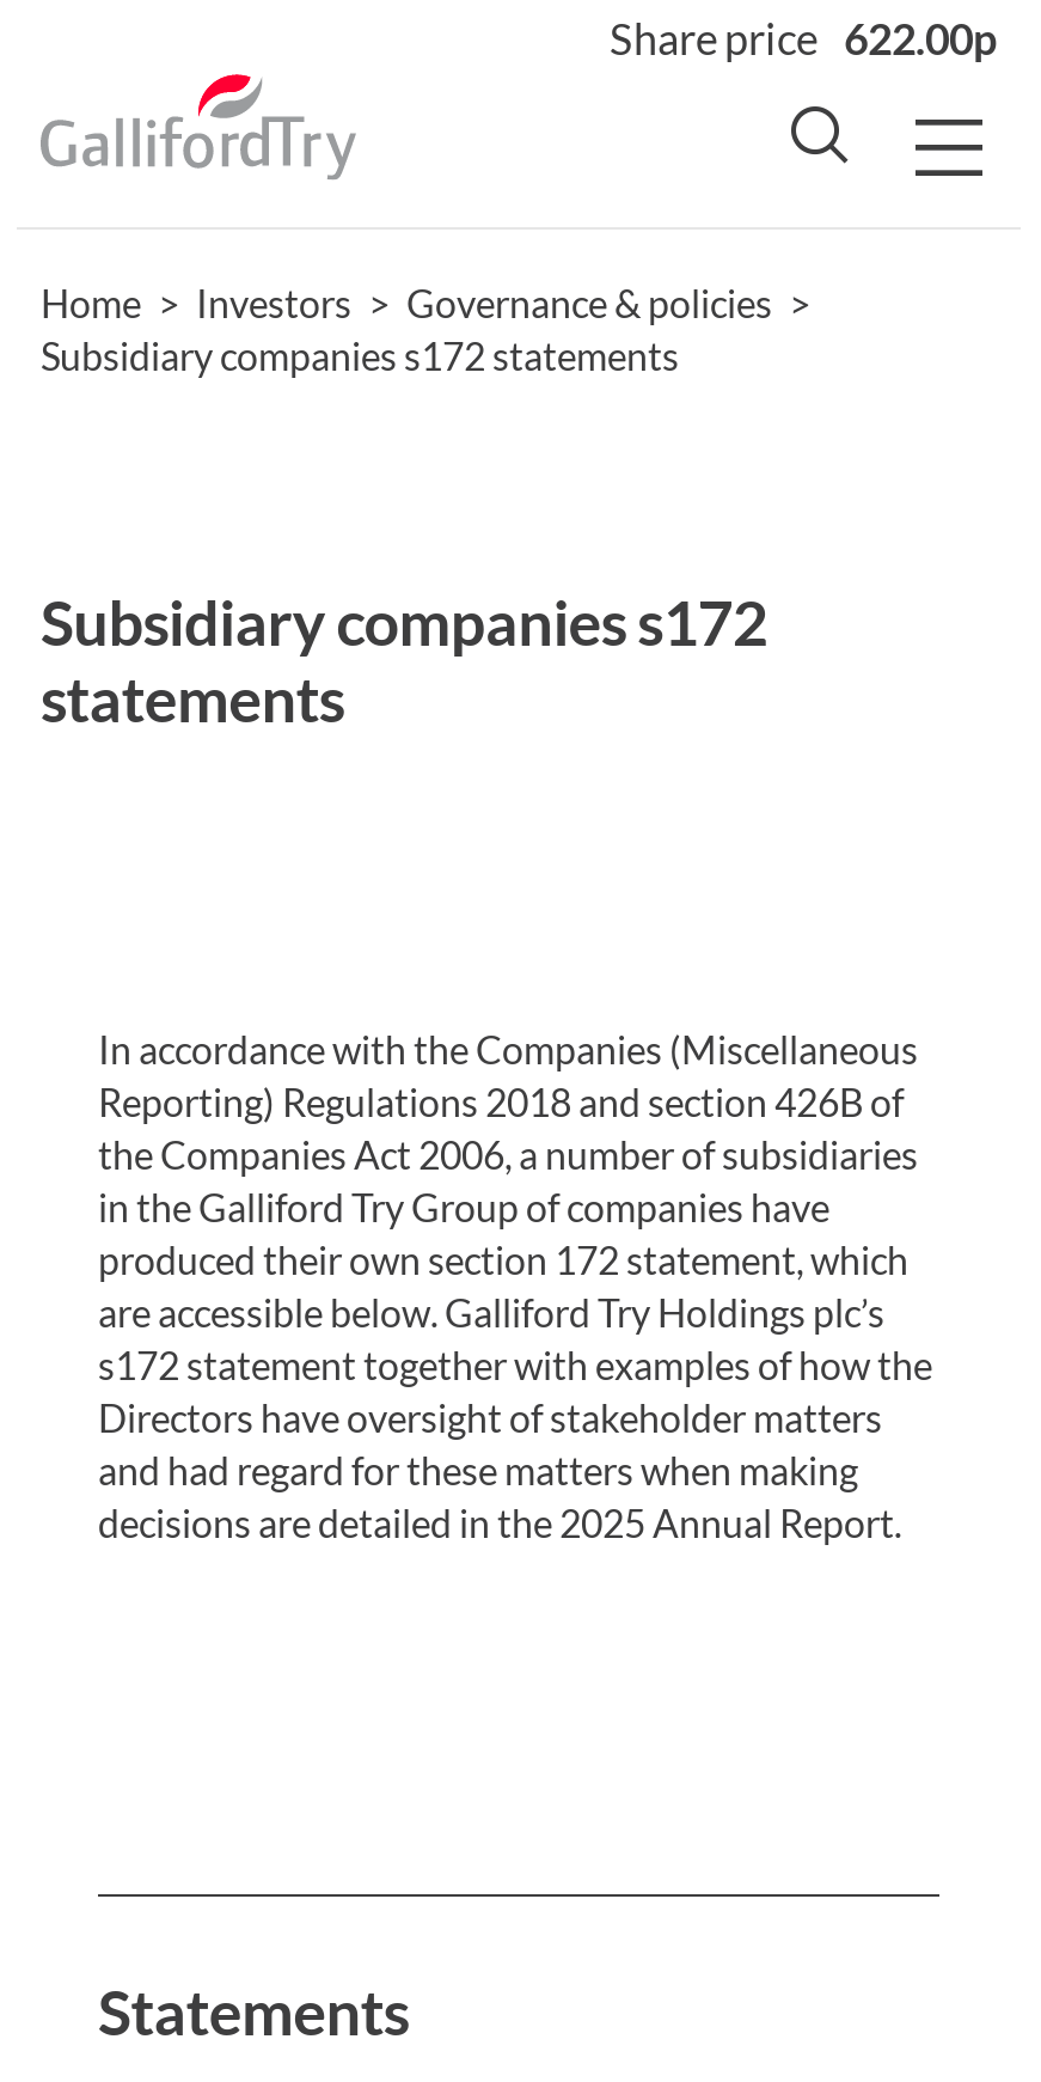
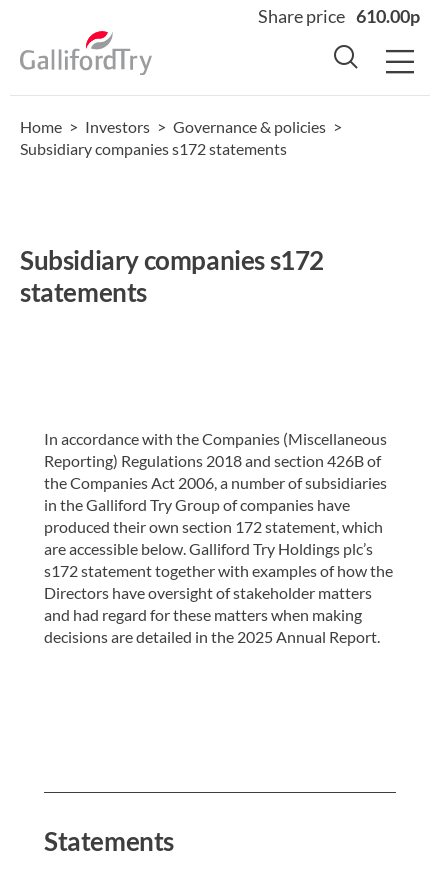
[610,12,997,65] Share price 622.00p -> [258,5,420,27] Share price 610.00p

